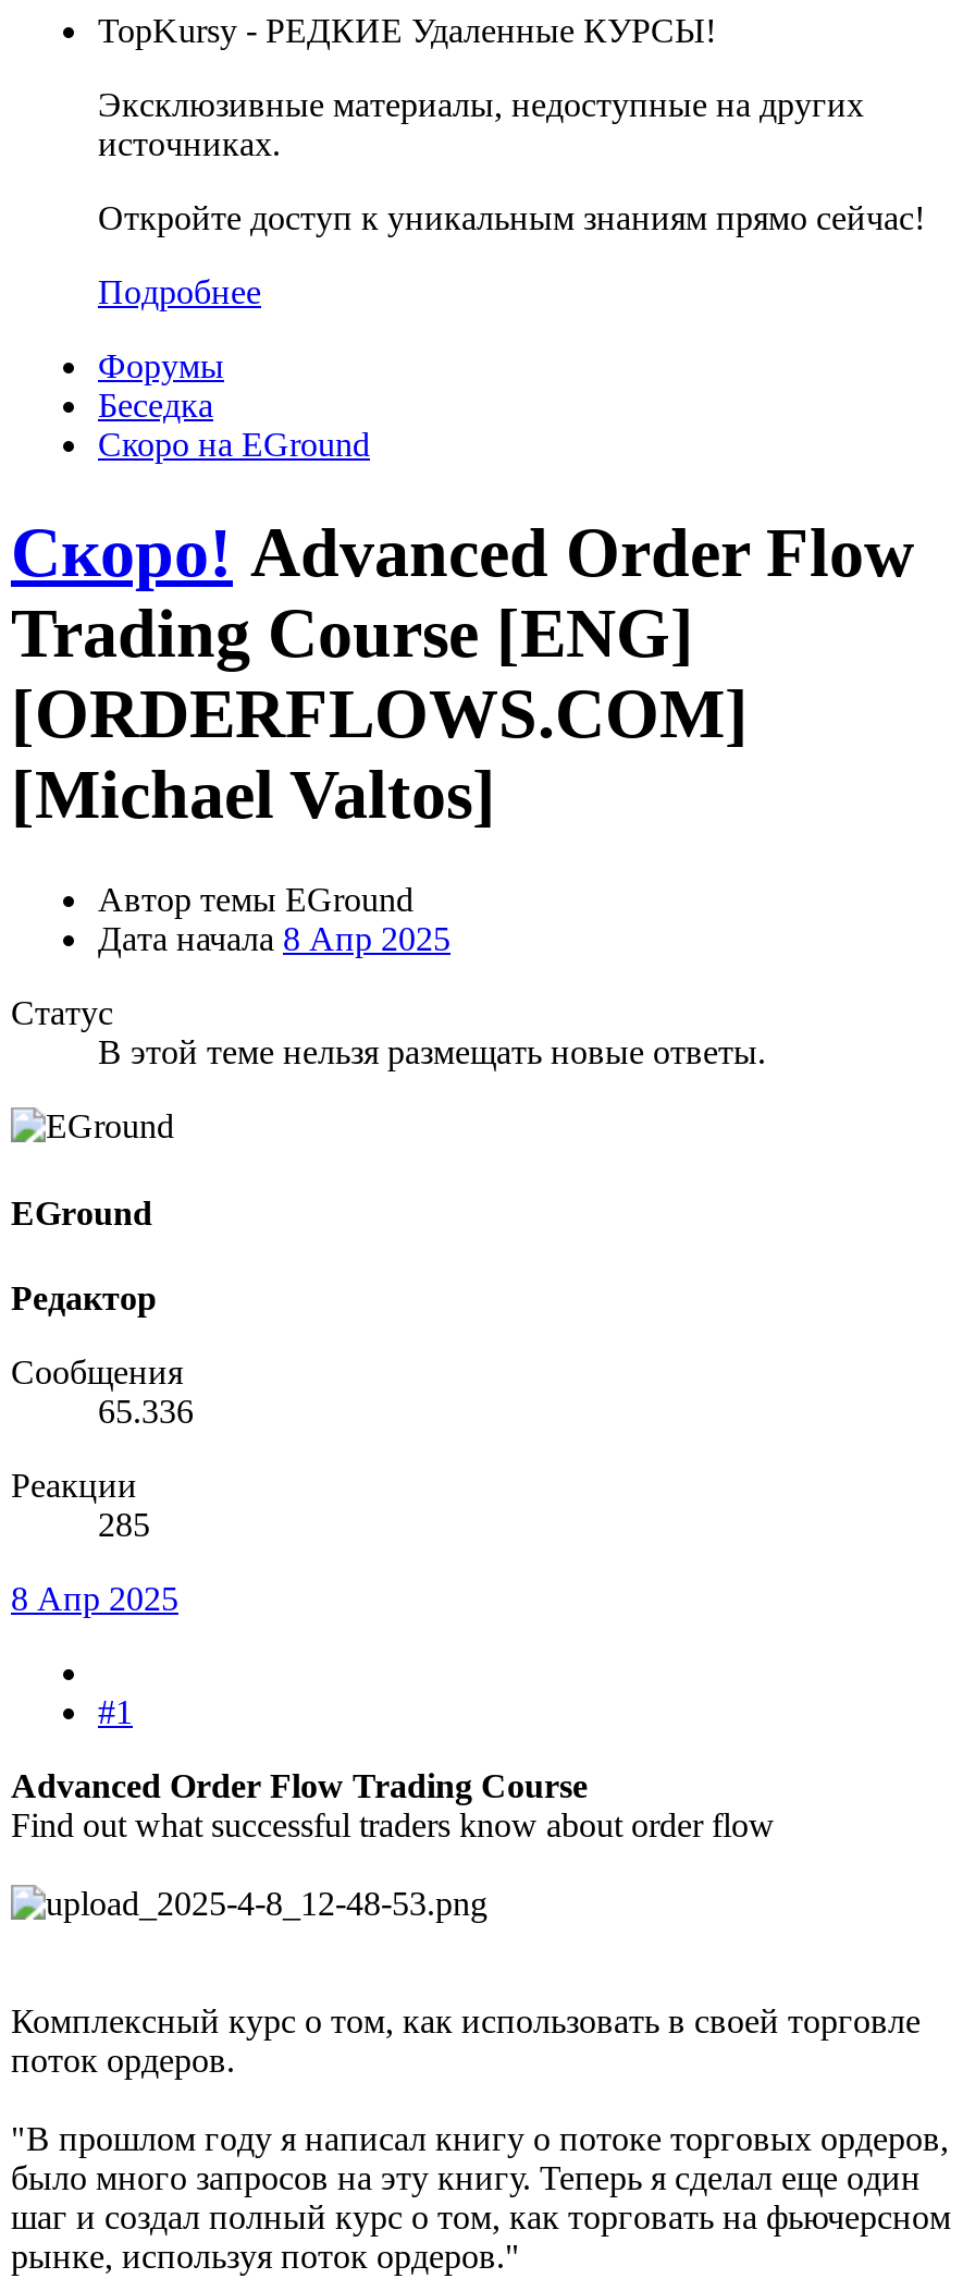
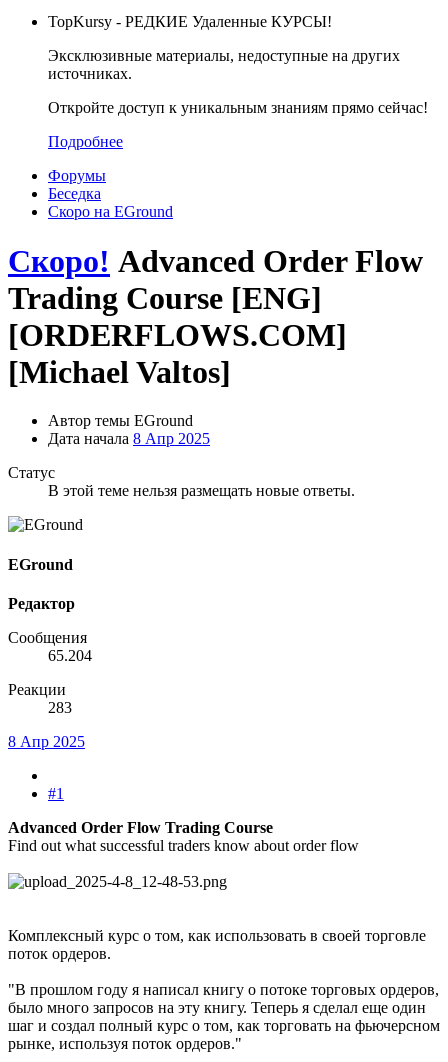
[98,1392,194,1429] 65.336 -> [48,647,92,664] 65.204
[98,1505,150,1543] 285 -> [48,699,72,716] 283

